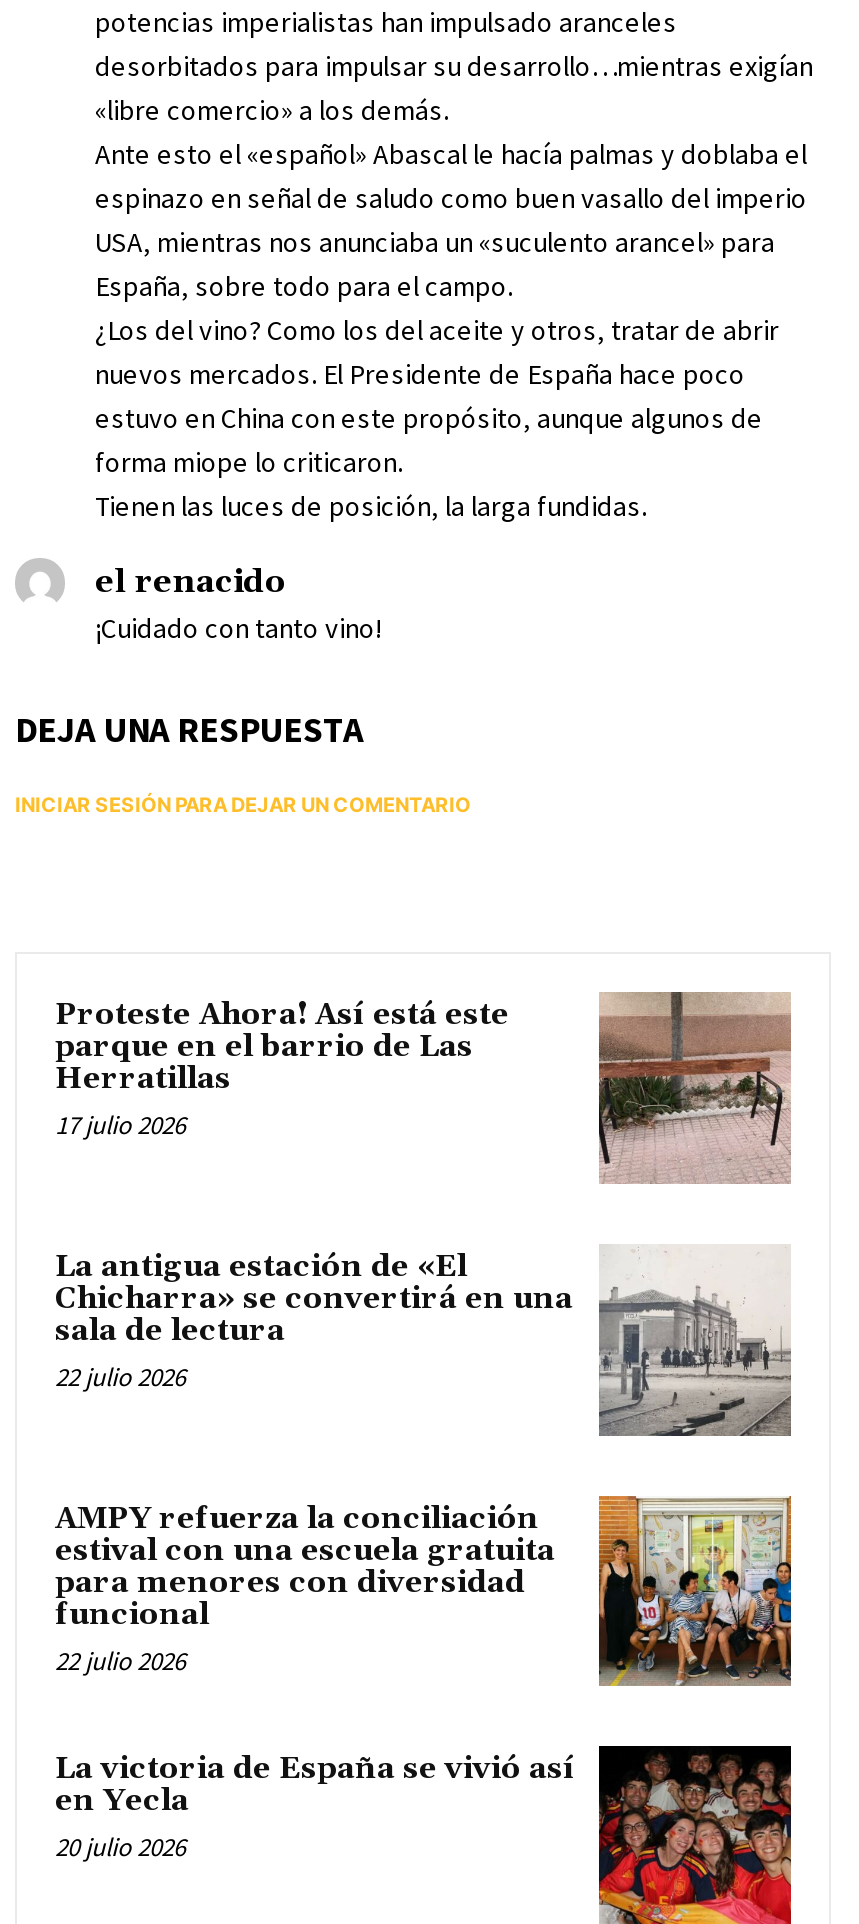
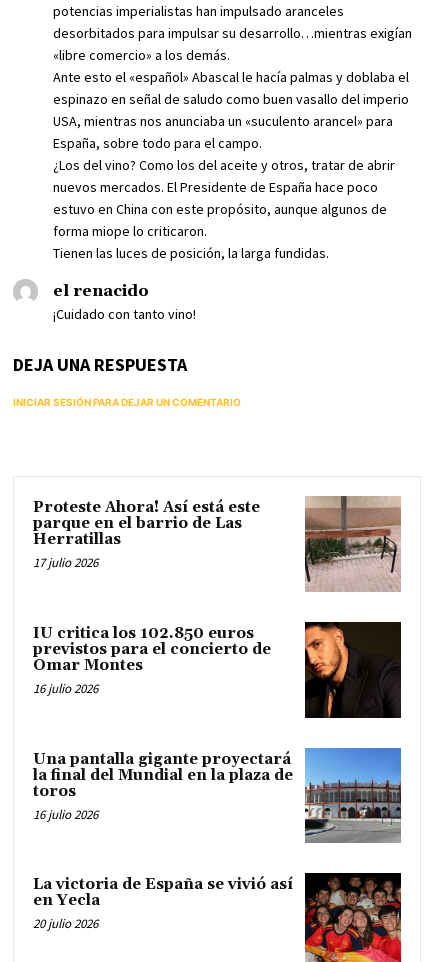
[55,1244,791,1438] [image] | La antigua estación de «El | Chicharra» se convertirá en una | sala de lectura | 22 julio 2026 -> [33,621,402,718] [image] | IU critica los 102.850 euros | previstos para el concierto de | Omar Montes | 16 julio 2026
[55,1494,793,1686] [image] | AMPY refuerza la conciliación | estival con una escuela gratuita | para menores con diversidad | funcional | 22 julio 2026 -> [33,747,402,843] [image] | Una pantalla gigante proyectará | la final del Mundial en la plaza de | toros | 16 julio 2026

